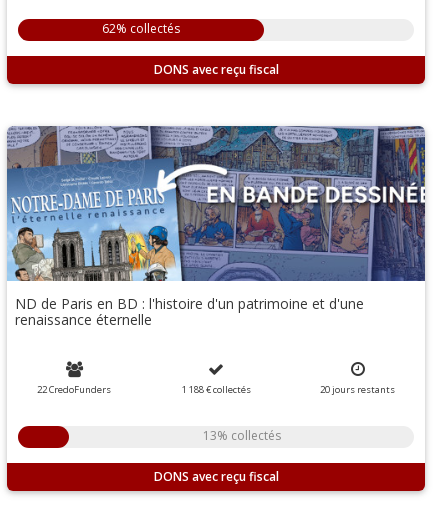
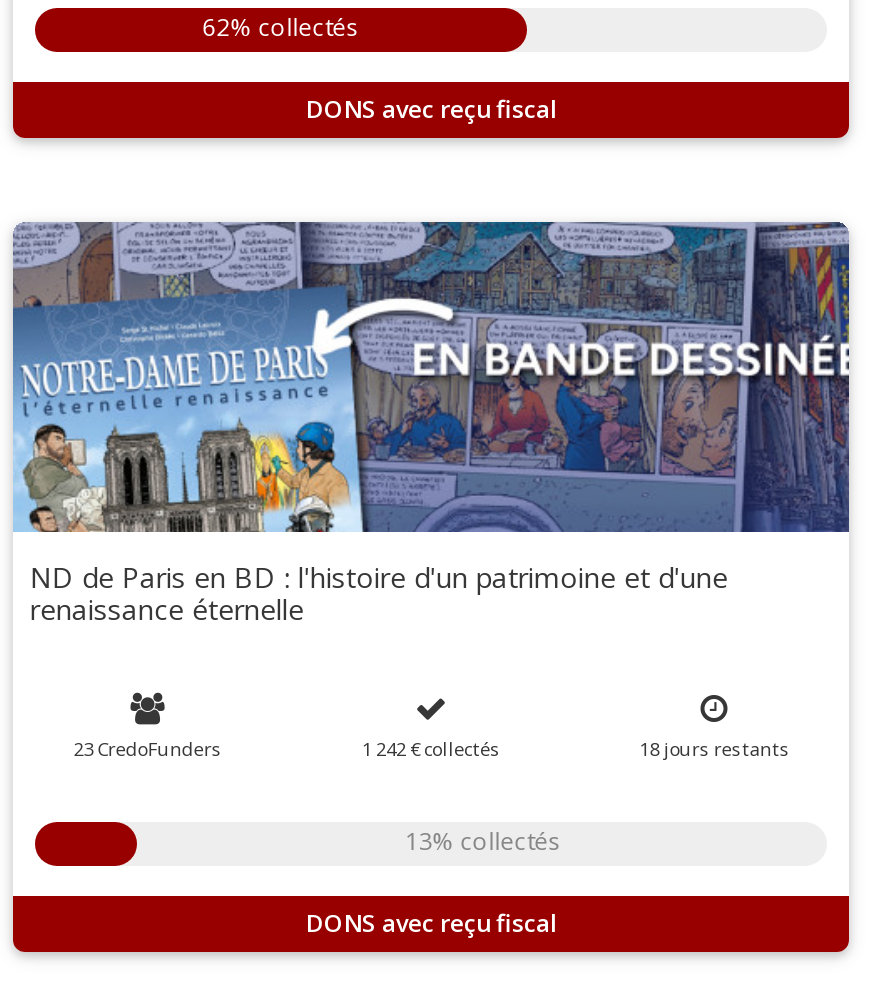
[37,383,111,396] 22 CredoFunders -> [74,735,222,761] 23 CredoFunders
[181,383,250,396] 1 188 €collectés -> [362,735,500,761] 1 242 €collectés
[320,383,395,396] 20 jours restants -> [639,735,789,761] 18 jours restants

